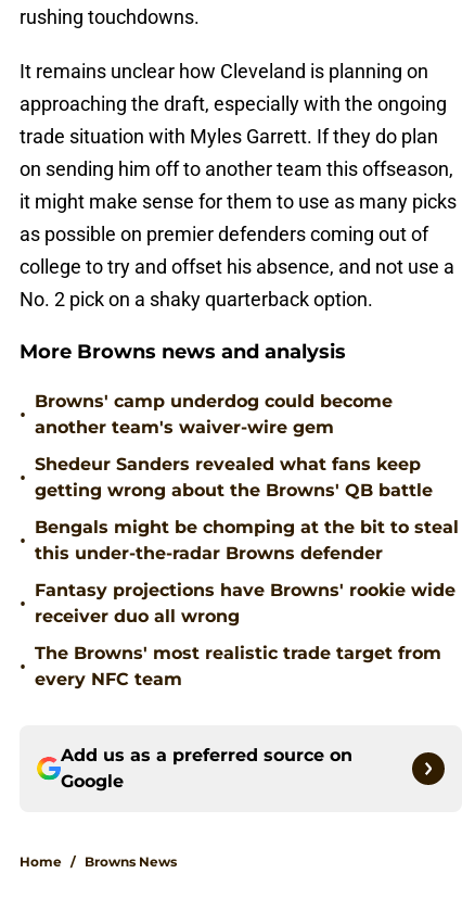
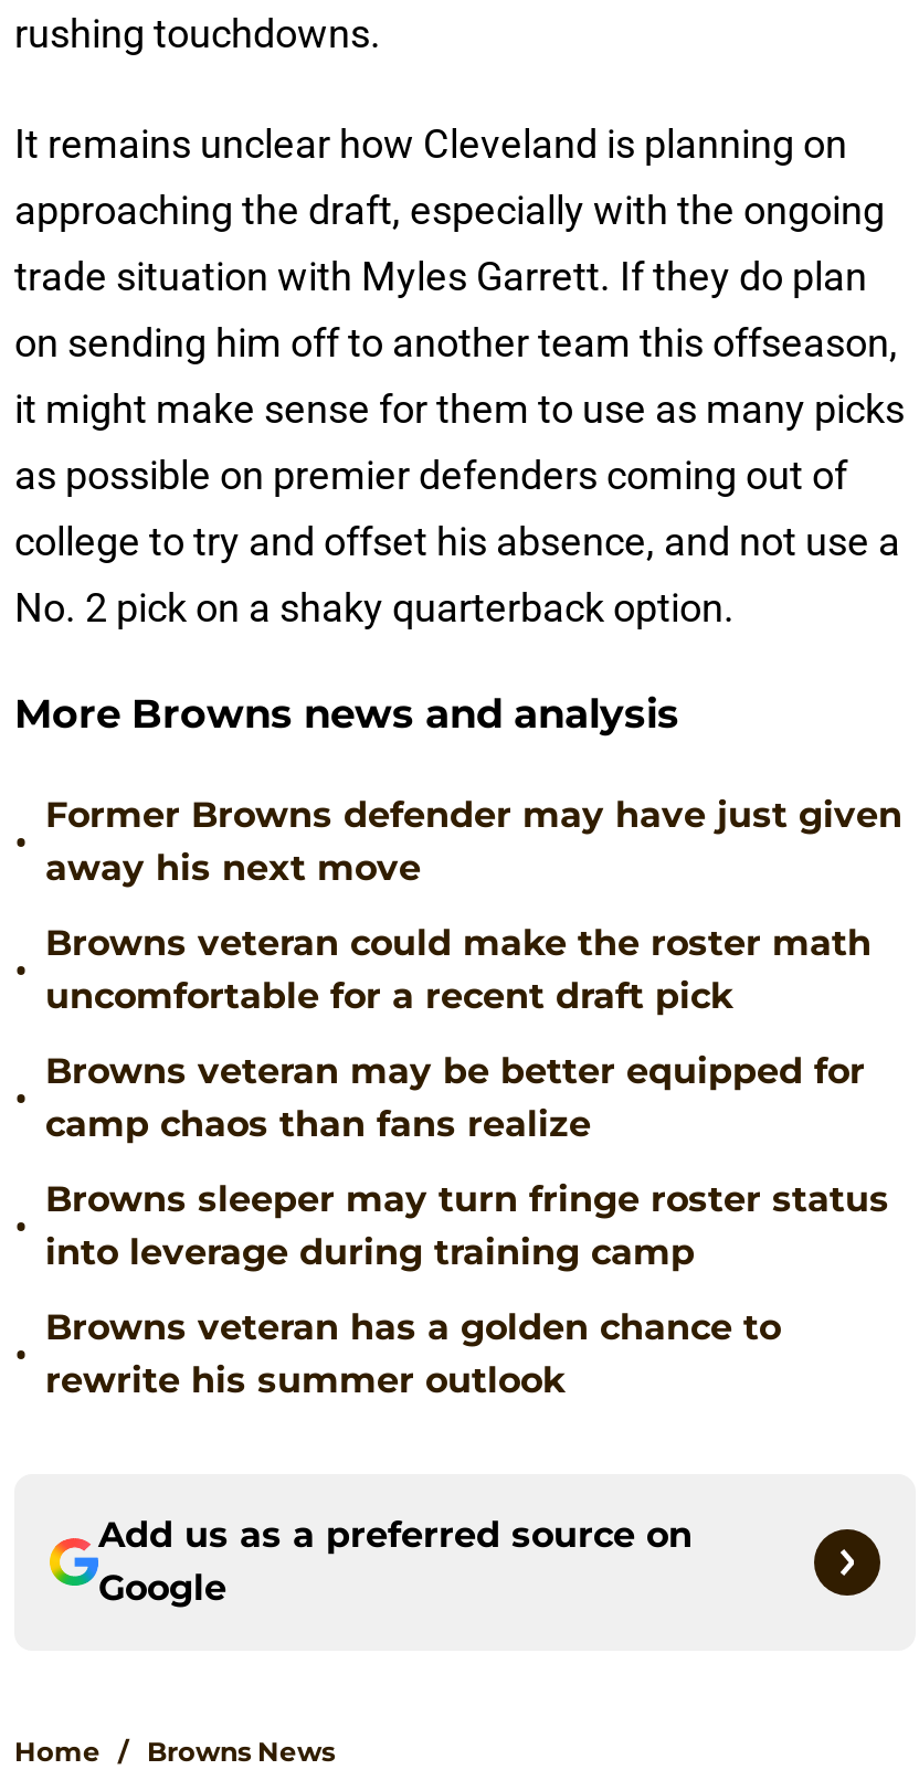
[35,391,393,438] Browns' camp underdog could become | another team's waiver-wire gem -> [45,794,902,889] Former Browns defender may have just given | away his next move
[35,454,433,501] Shedeur Sanders revealed what fans keep | getting wrong about the Browns' QB battle -> [45,922,872,1017] Browns veteran could make the roster math | uncomfortable for a recent draft pick
[35,517,459,564] Bengals might be chomping at the bit to steal | this under-the-radar Browns defender -> [45,1050,865,1145] Browns veteran may be better equipped for | camp chaos than fans realize
[35,580,455,626] Fantasy projections have Browns' rookie wide | receiver duo all wrong -> [45,1178,889,1273] Browns sleeper may turn fringe roster status | into leverage during training camp
[35,643,441,689] The Browns' most realistic trade target from | every NFC team -> [45,1306,781,1401] Browns veteran has a golden chance to | rewrite his summer outlook

